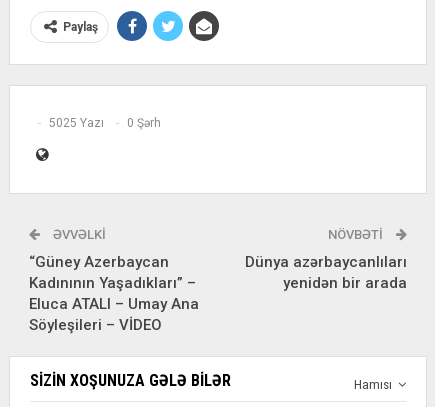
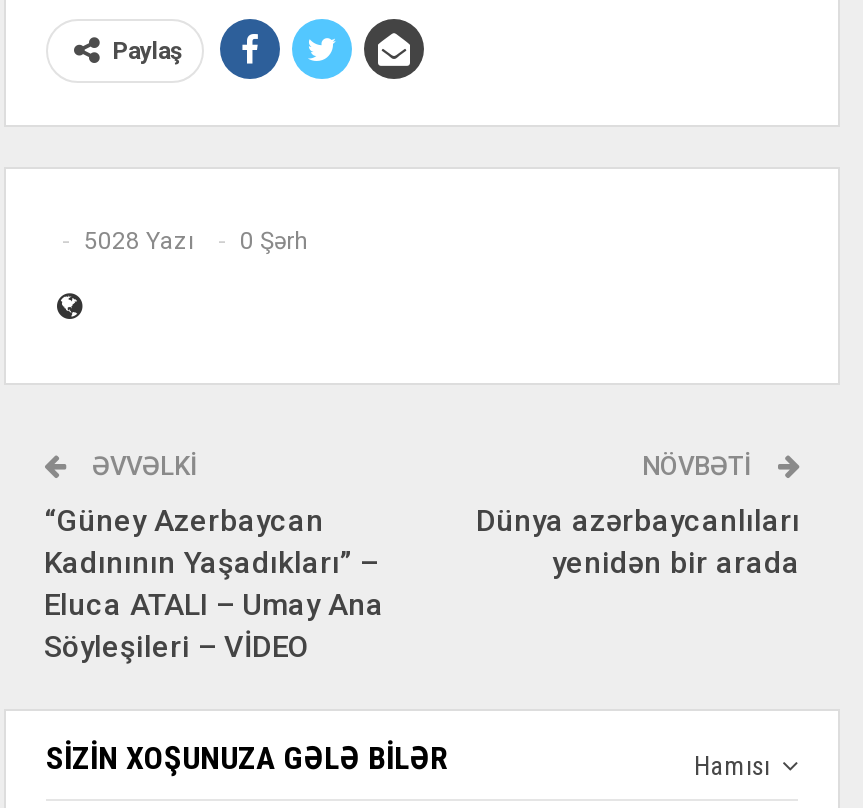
[49,116,161,130] 5025 Yazı 0 Şərh -> [84,228,308,256] 5028 Yazı 0 Şərh

